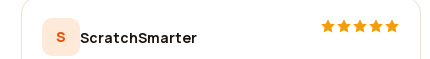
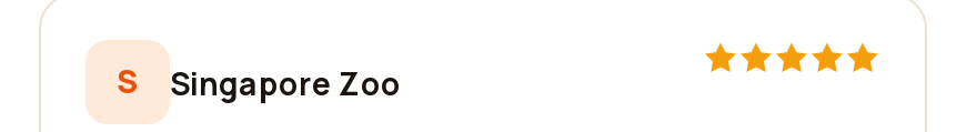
[80,27,197,46] ScratchSmarter -> [170,61,401,103] Singapore Zoo

